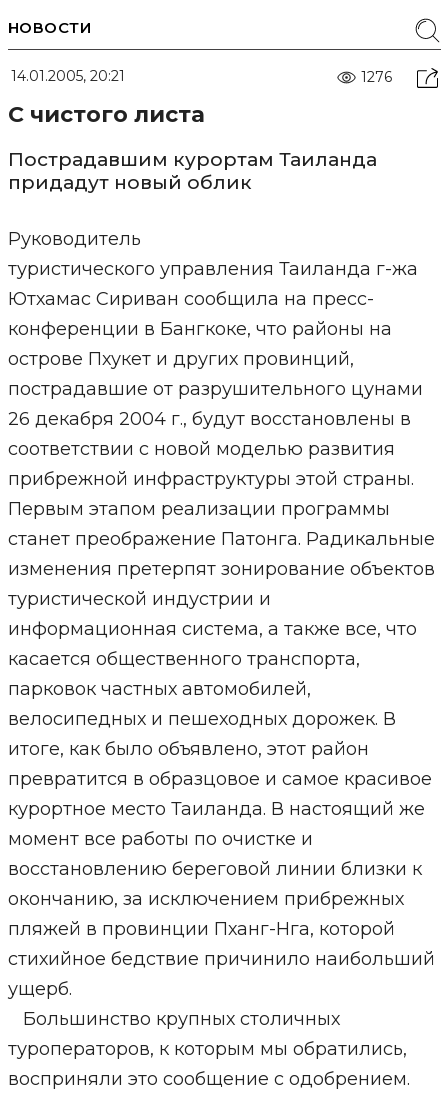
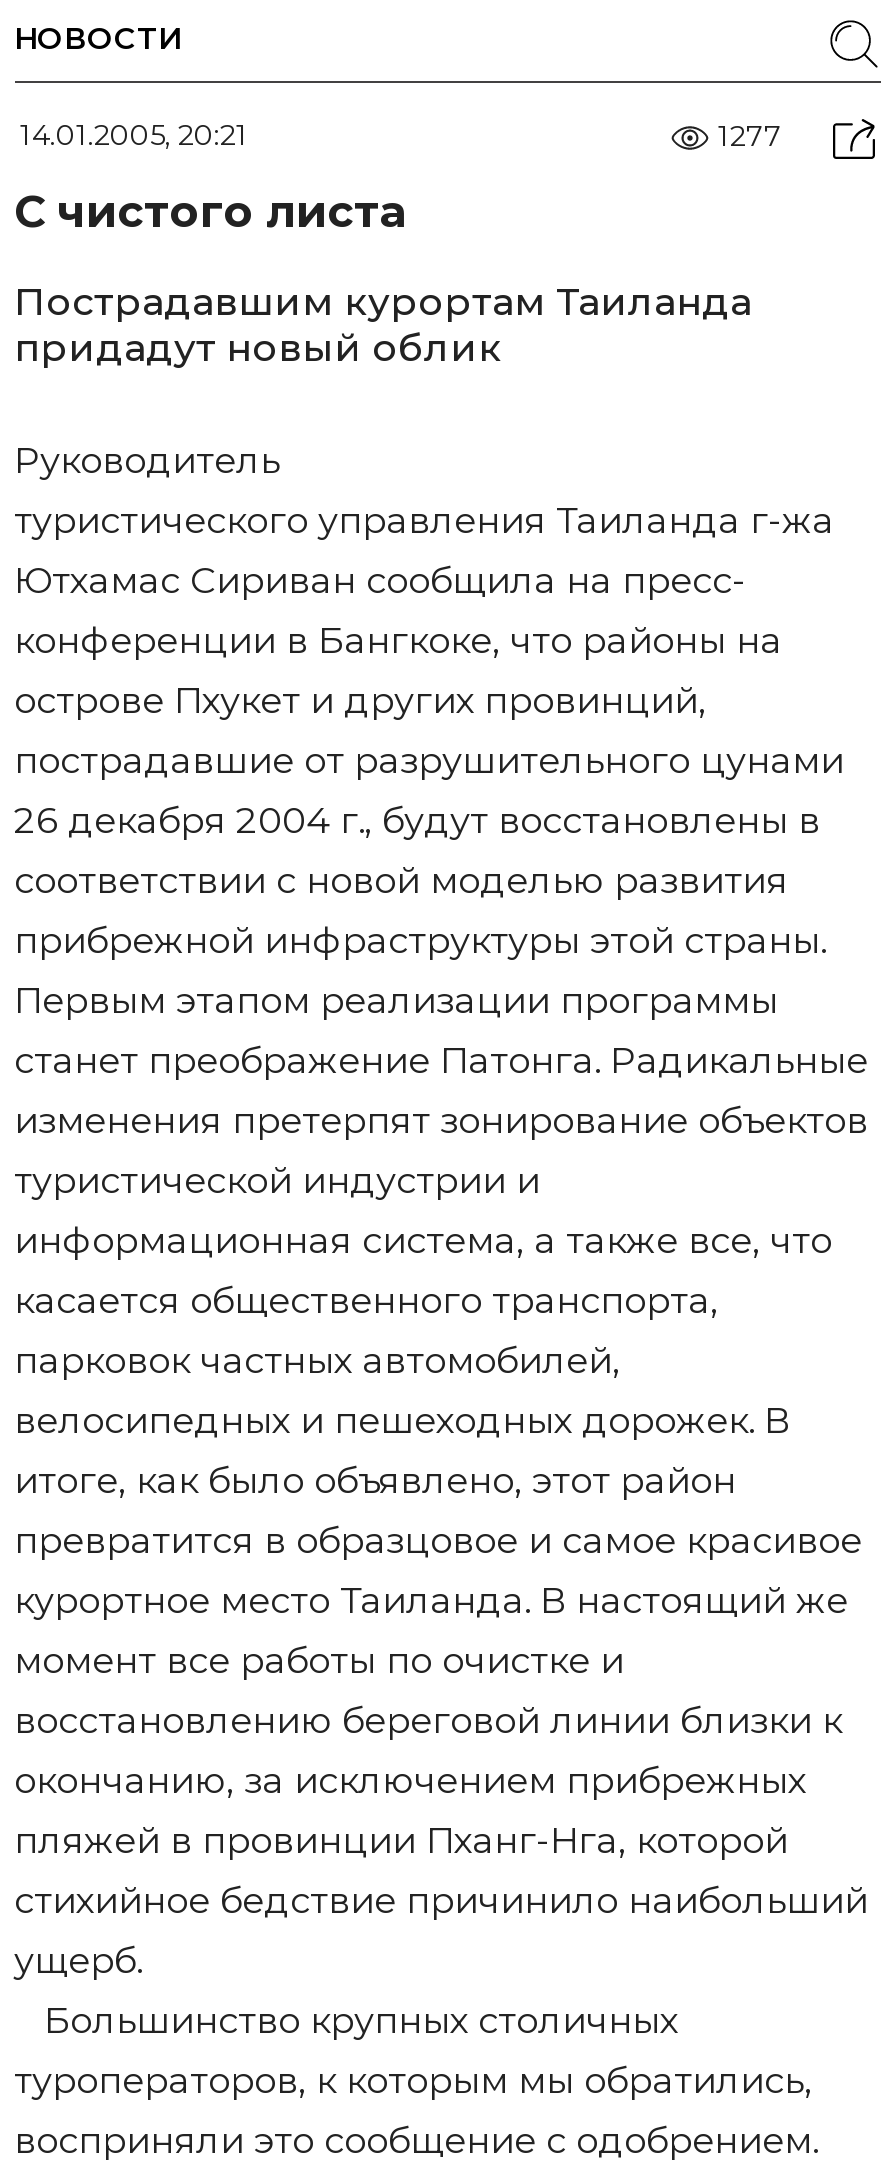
[356,68,391,86] 1276 -> [710,118,782,154] 1277

